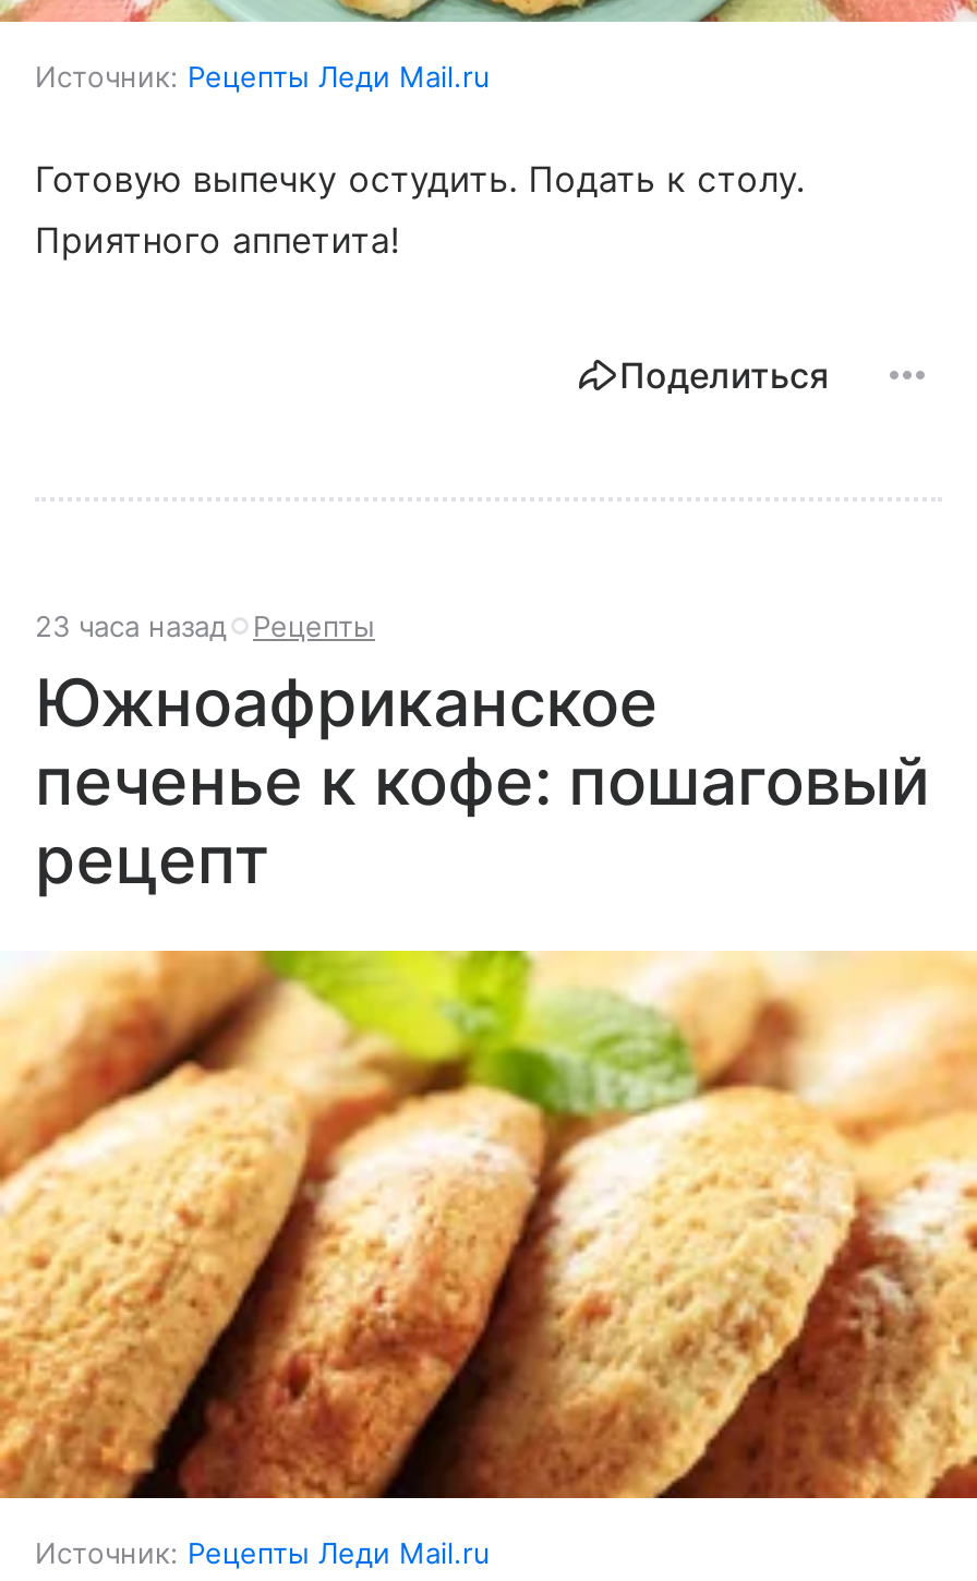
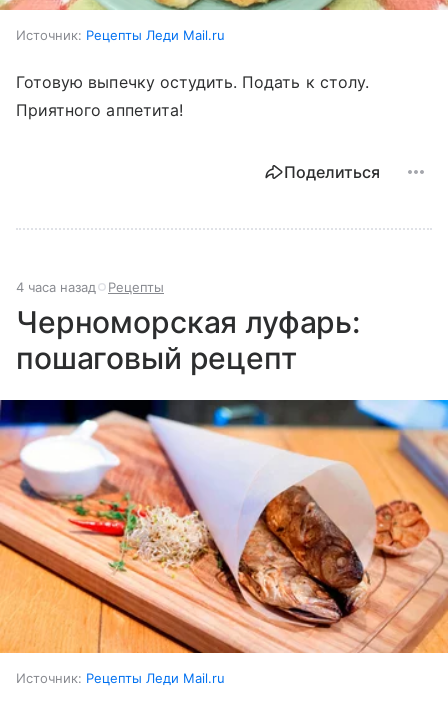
[35,608,375,643] 23 часа назад Рецепты -> [16,279,164,295] 4 часа назад Рецепты
[35,663,930,898] Южноафриканское | печенье к кофе: пошаговый | рецепт -> [16,304,360,376] Черноморская луфарь: | пошаговый рецепт
[7,949,970,1500] [image] -> [3,399,445,654] [image]

